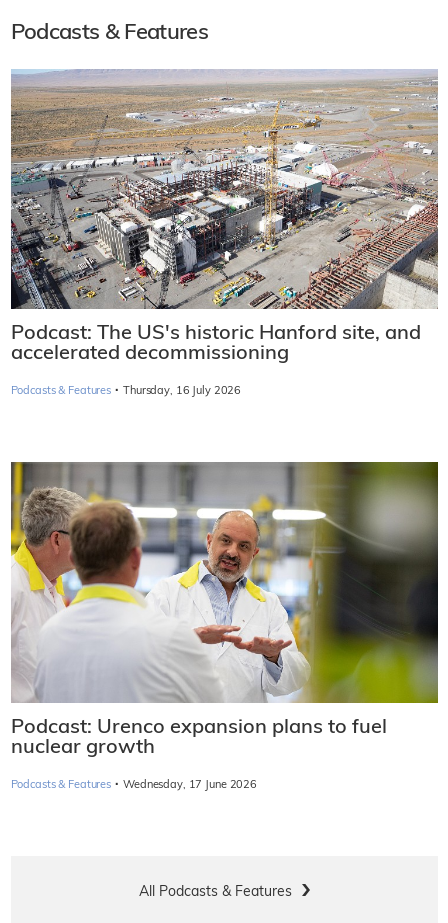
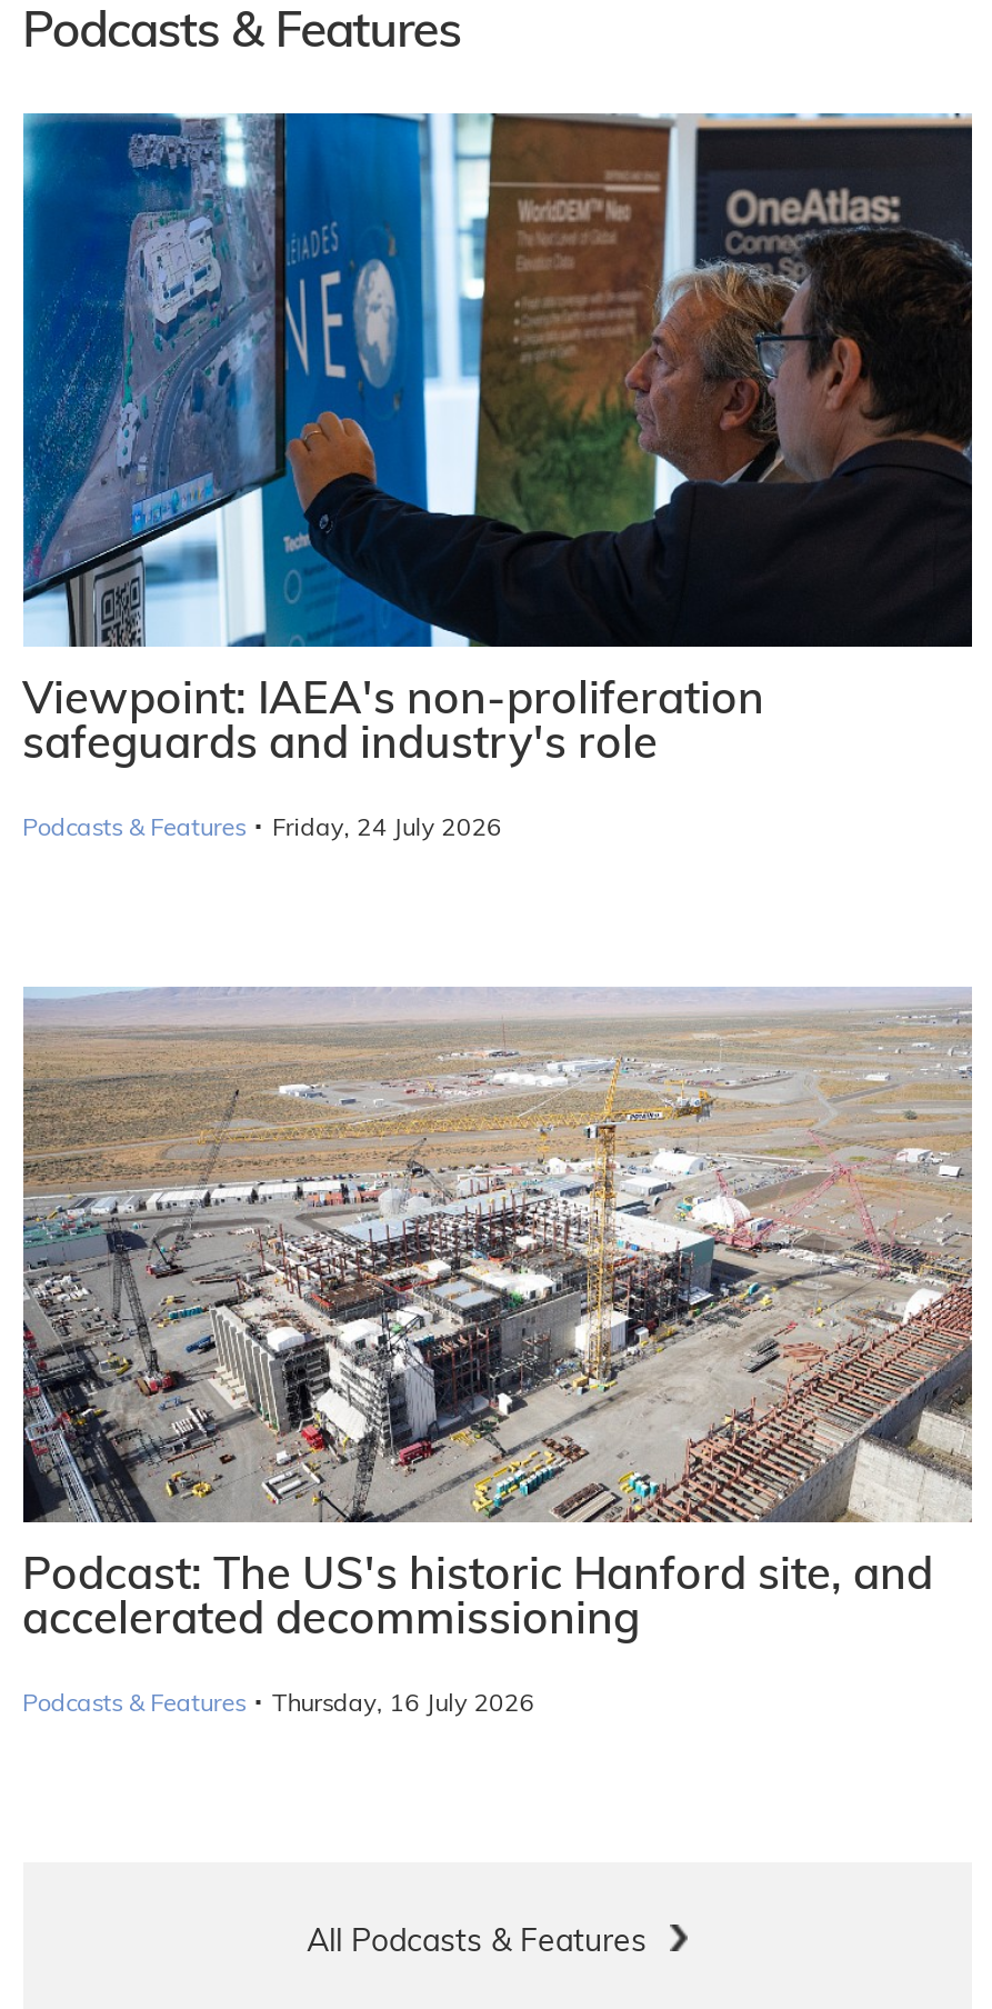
none -> [21,111,974,846] [image] | Viewpoint: IAEA's non-proliferation | safeguards and industry's role | Podcasts & Features · Friday, 24 July 2026
moved [9,68,440,398] -> [19,984,976,1720]: [image] | Podcast: The US's historic Hanford site, and | accelerated decommissioning | Podcasts & Features · Thursday, 16 July 2026
[10,461,439,792] [image] | Podcast: Urenco expansion plans to fuel | nuclear growth | Podcasts & Features · Wednesday, 17 June 2026 -> none

